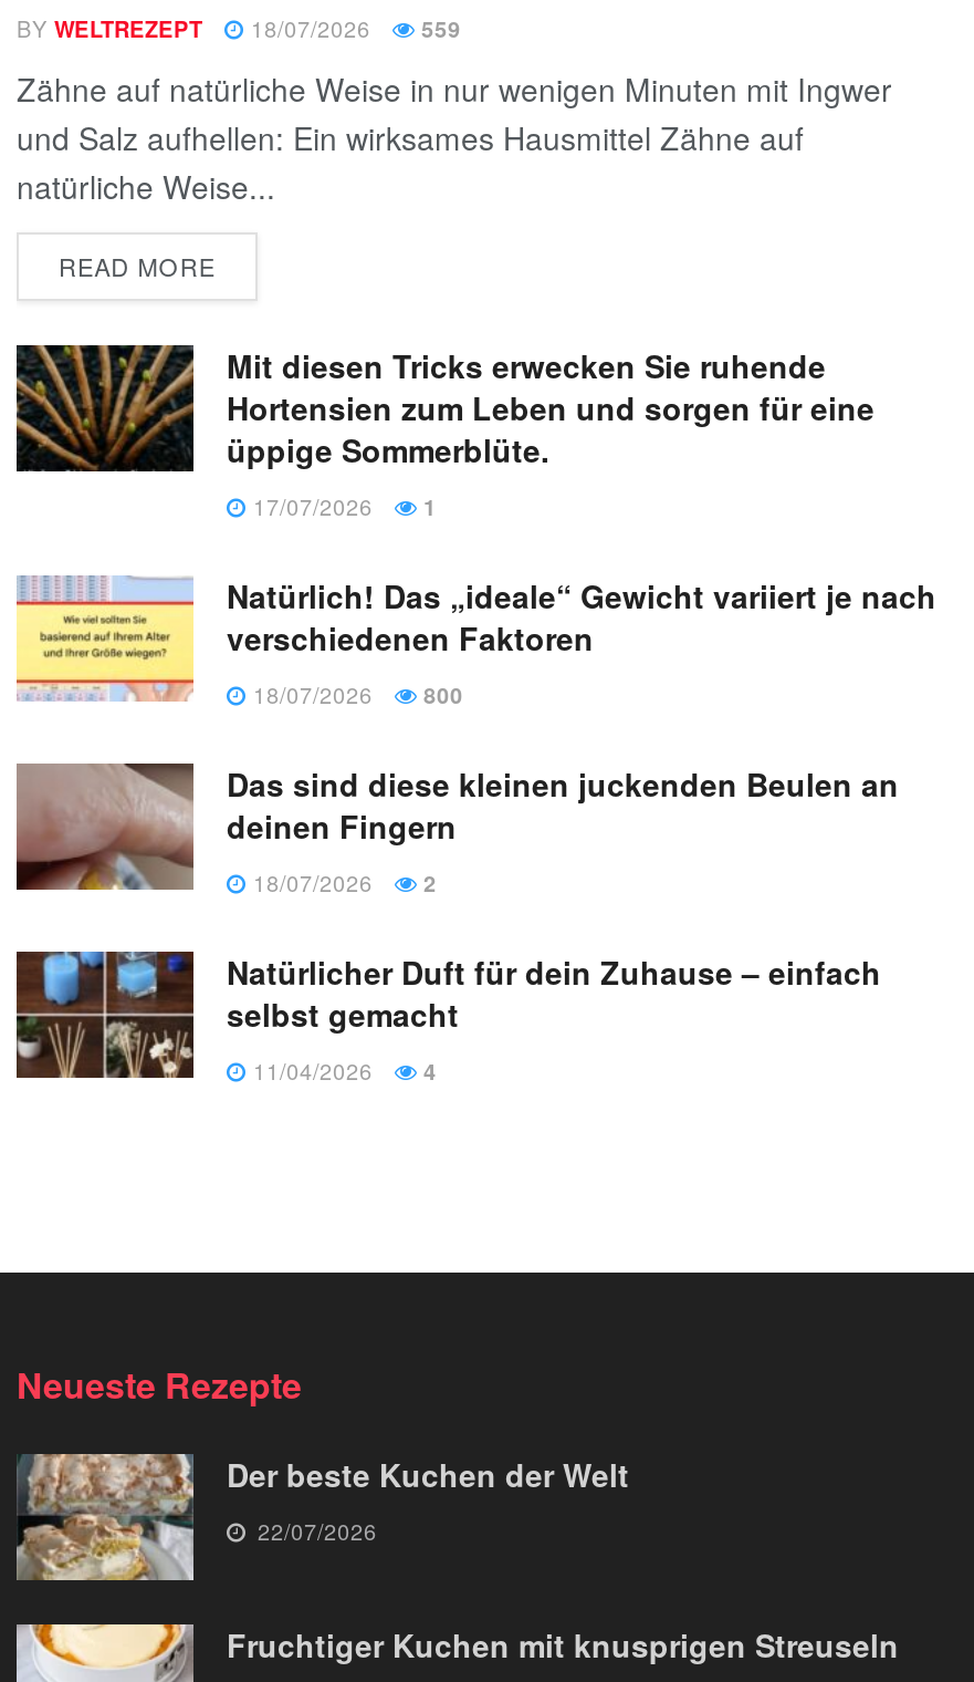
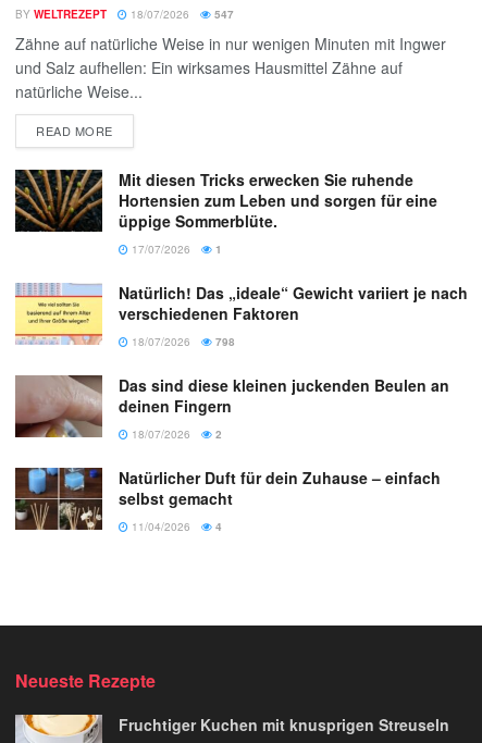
[17,12,461,43] BY WELTREZEPT 18/07/2026 559 -> [15,6,234,21] BY WELTREZEPT 18/07/2026 547
[247,678,463,709] 18/07/2026 800 -> [128,333,235,349] 18/07/2026 798
[17,1451,629,1582] [image] | Der beste Kuchen der Welt | 22/07/2026 -> none

